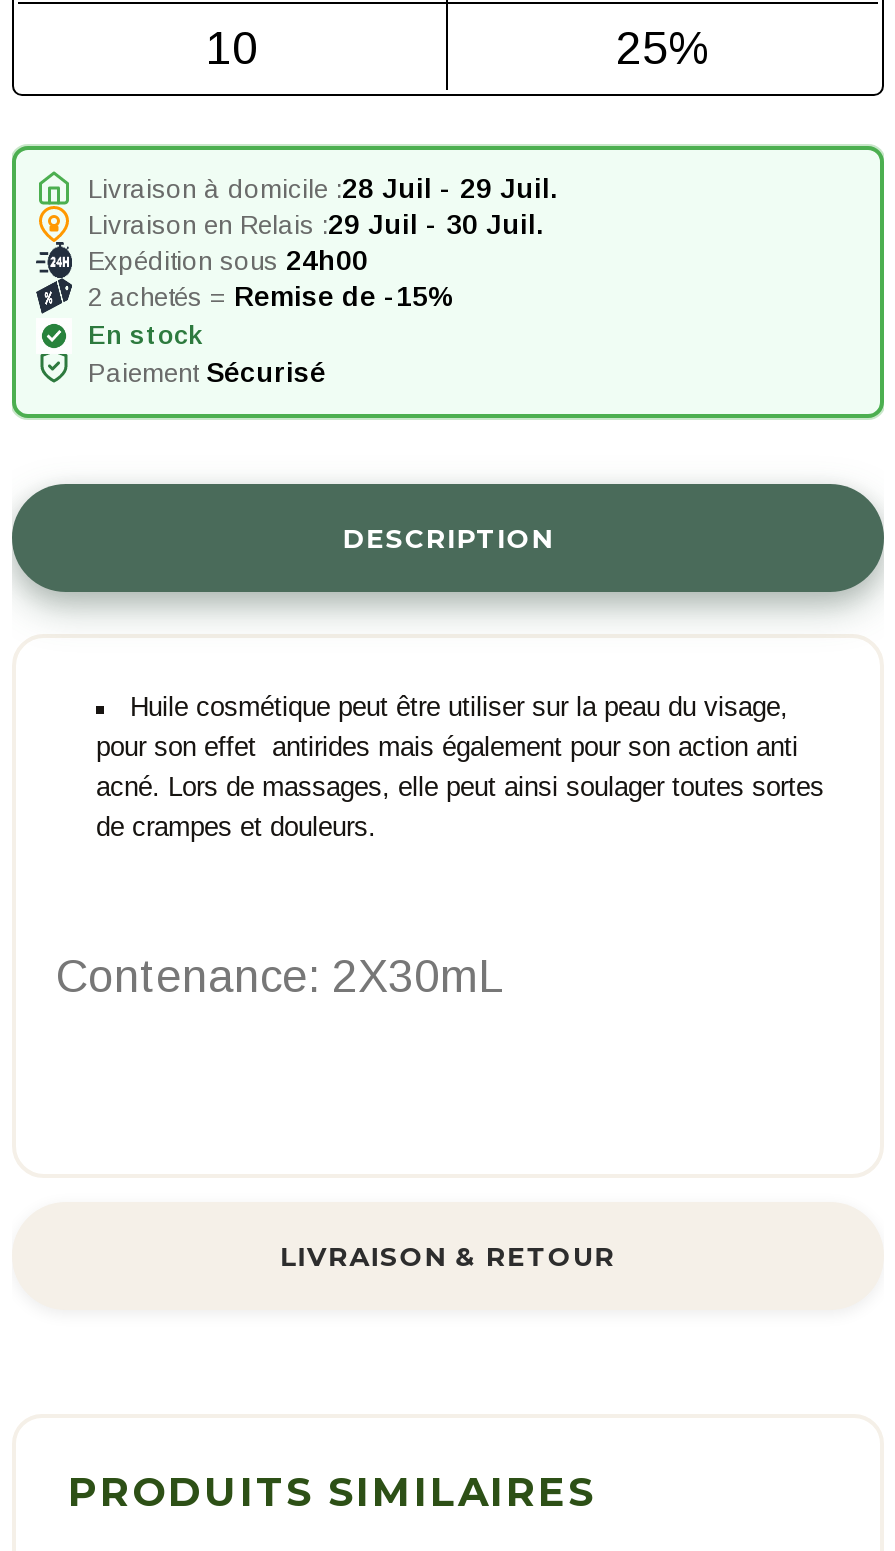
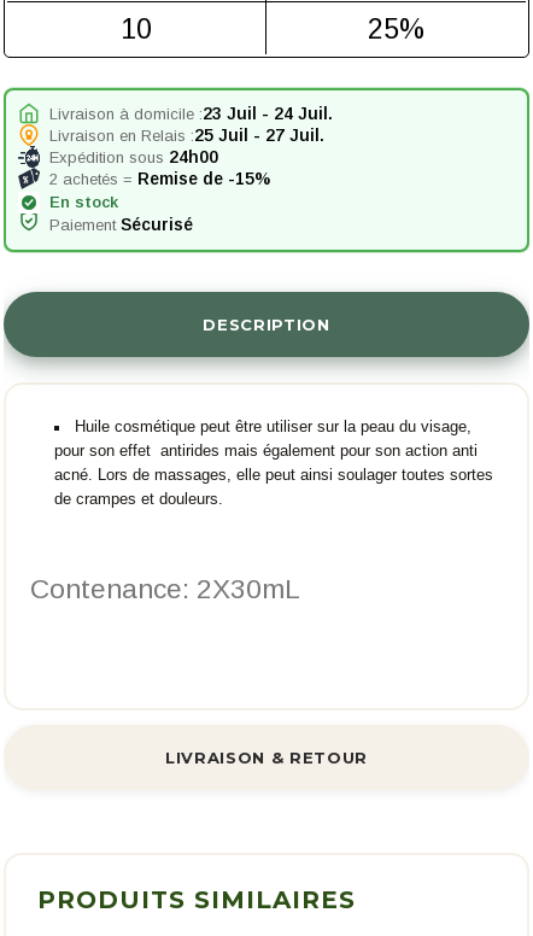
[88,172,558,204] Livraison à domicile : 28 Juil - 29 Juil. -> [49,104,333,123] Livraison à domicile : 23 Juil - 24 Juil.
[88,208,544,240] Livraison en Relais : 29 Juil - 30 Juil. -> [49,125,324,145] Livraison en Relais : 25 Juil - 27 Juil.

